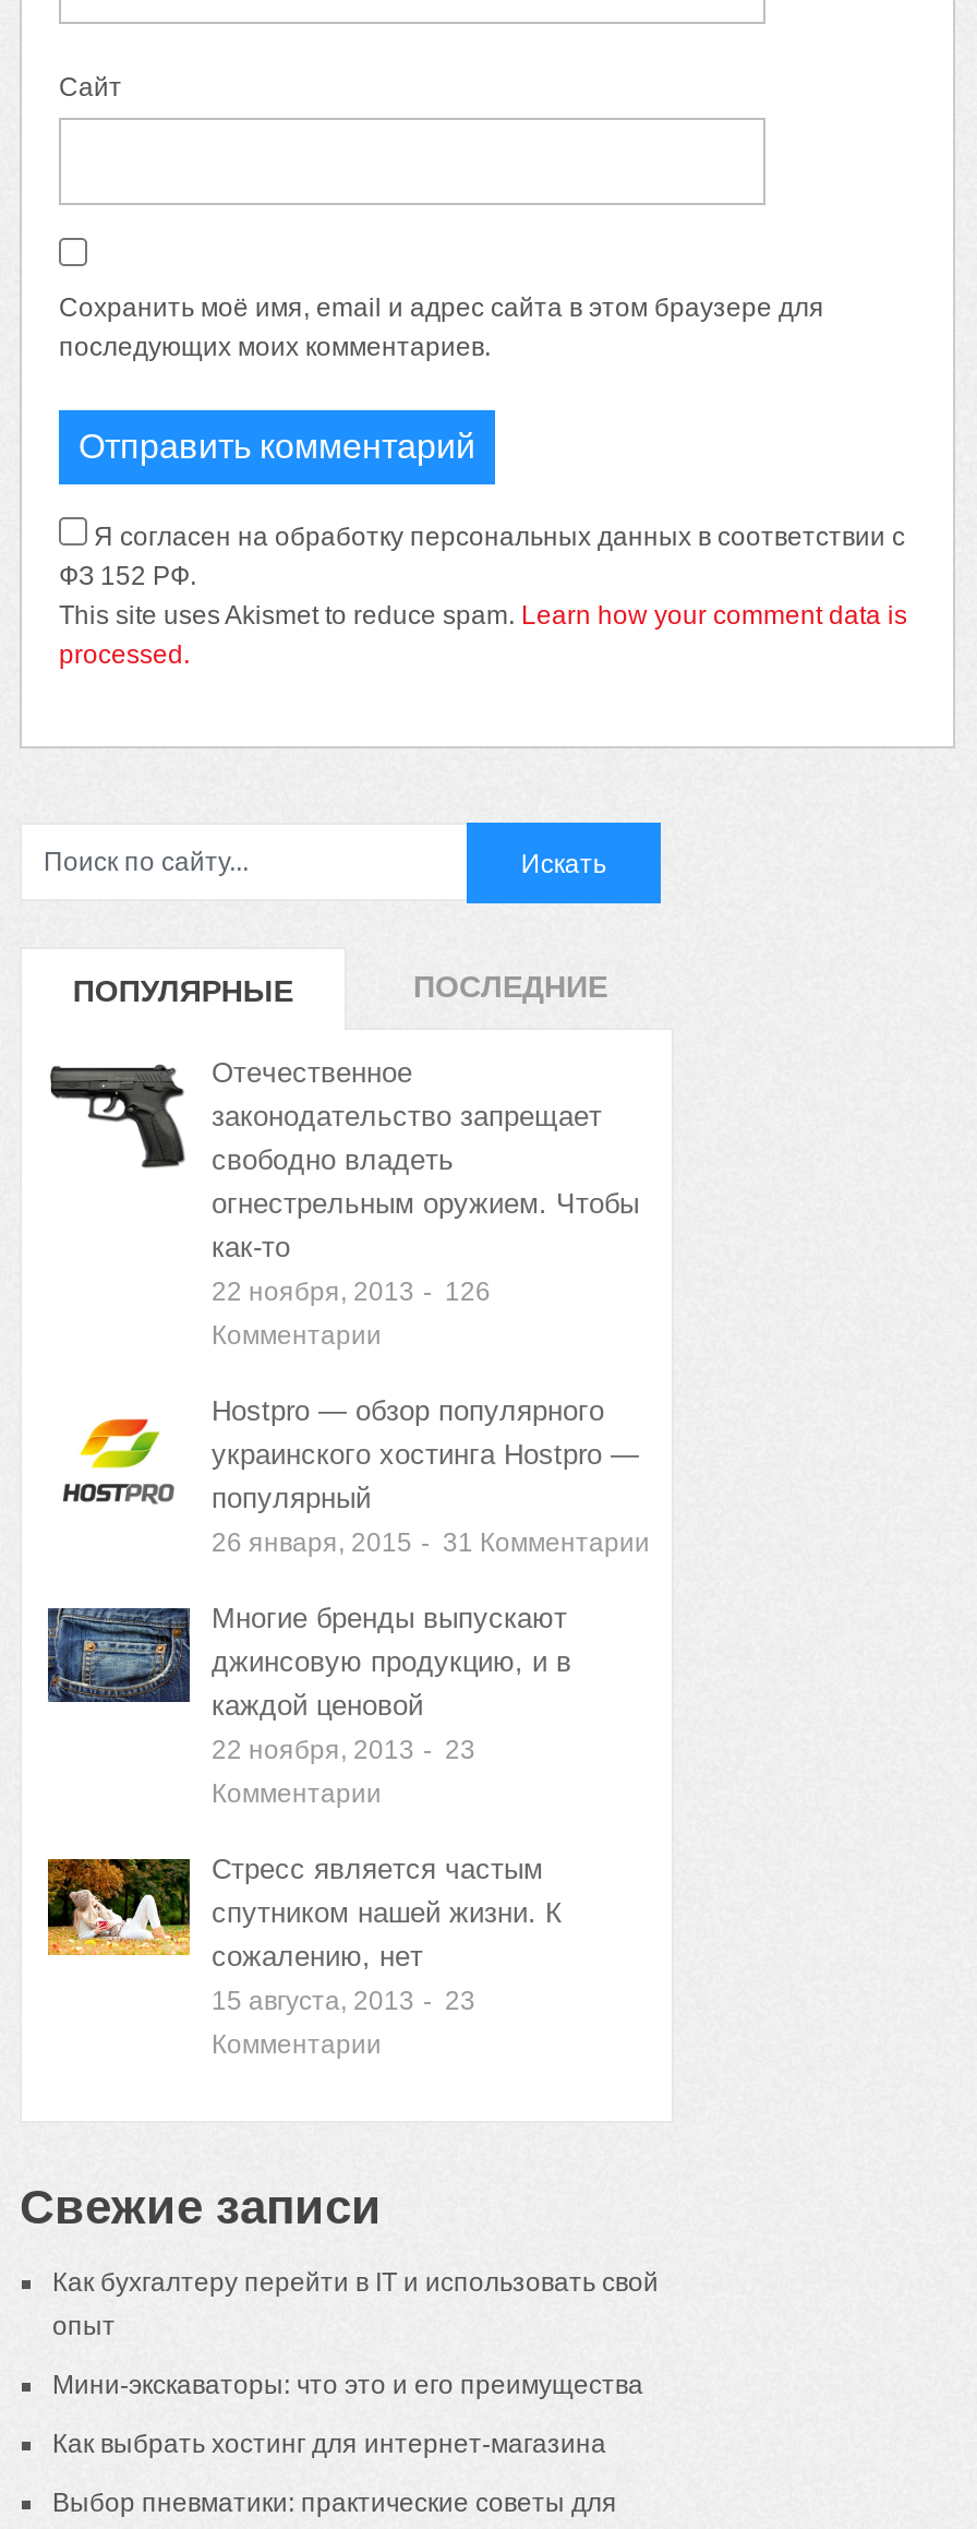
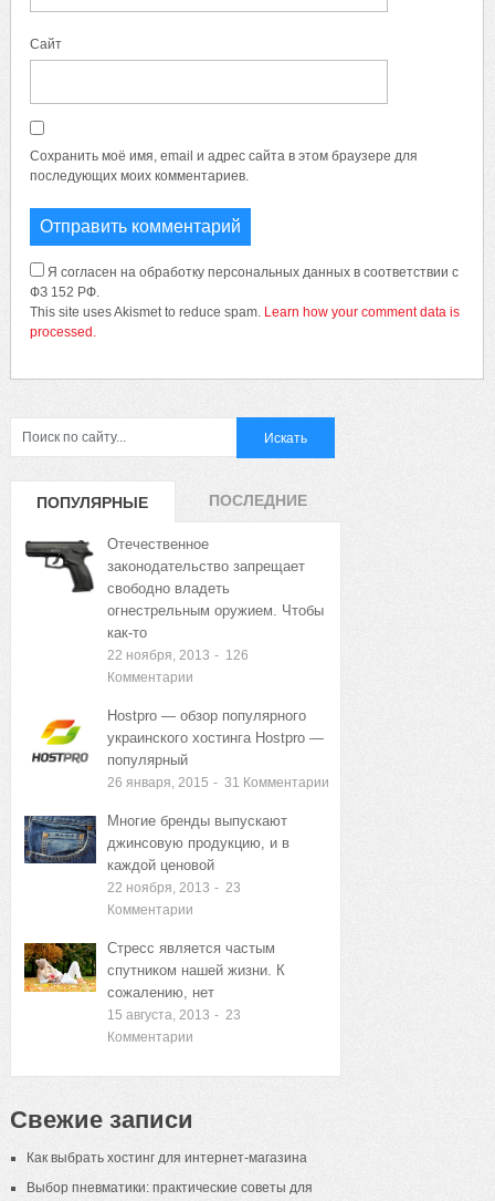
[52,2267,659,2400] Как бухгалтеру перейти в IT и использовать свой | опыт | Мини-экскаваторы: что это и его преимущества -> none

